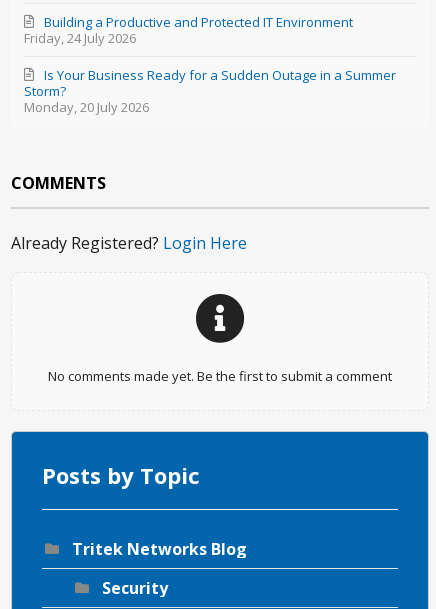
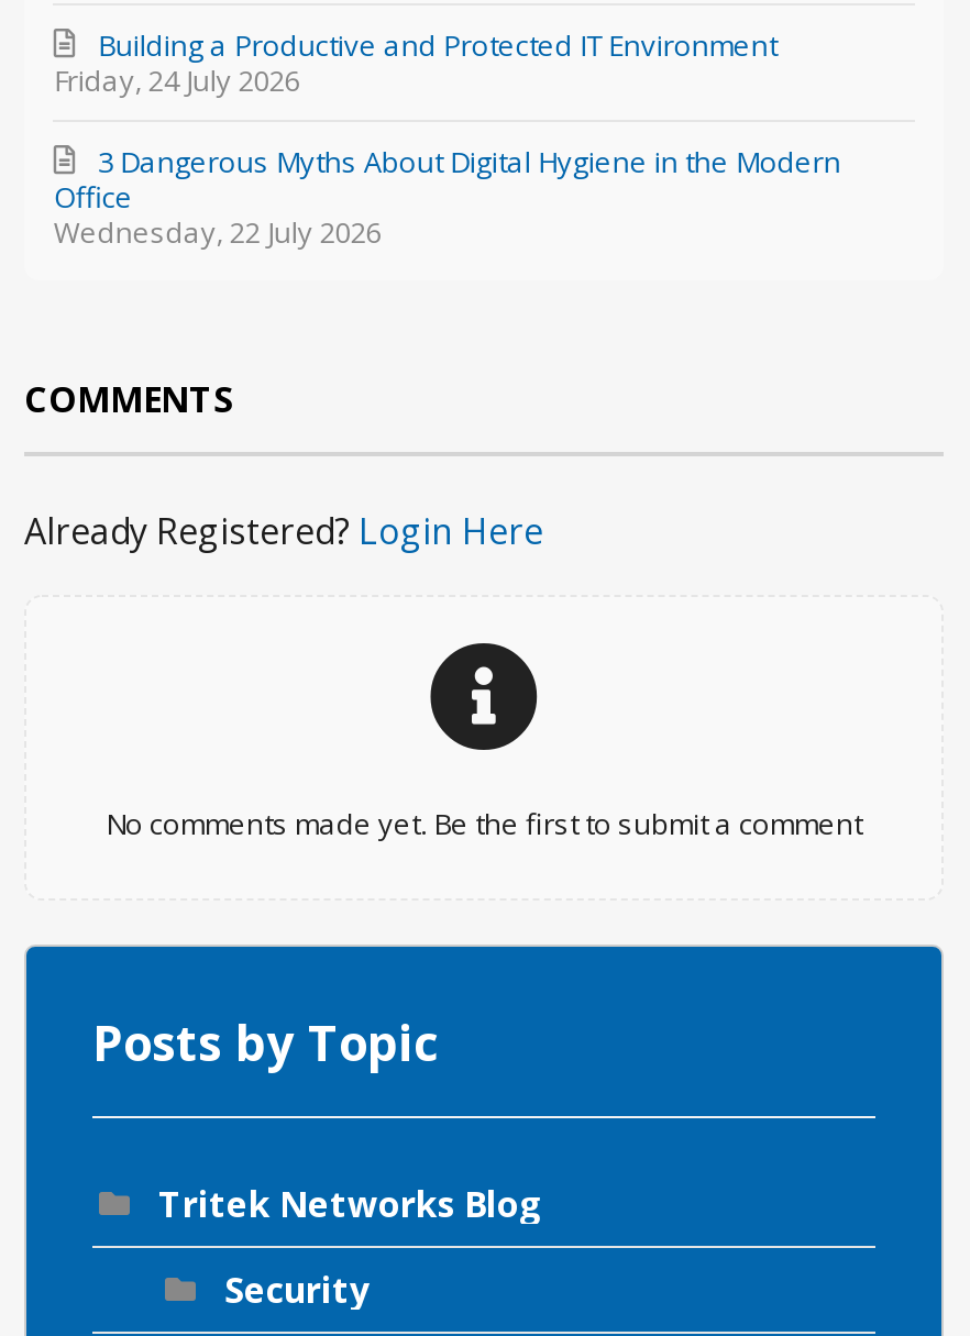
[24,66,396,100] Is Your Business Ready for a Sudden Outage in a Summer | Storm? -> [53,142,841,217] 3 Dangerous Myths About Digital Hygiene in the Modern | Office
[24,98,149,116] Monday, 20 July 2026 -> [53,213,381,252] Wednesday, 22 July 2026

